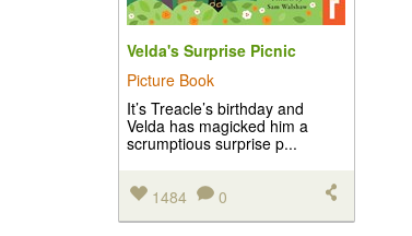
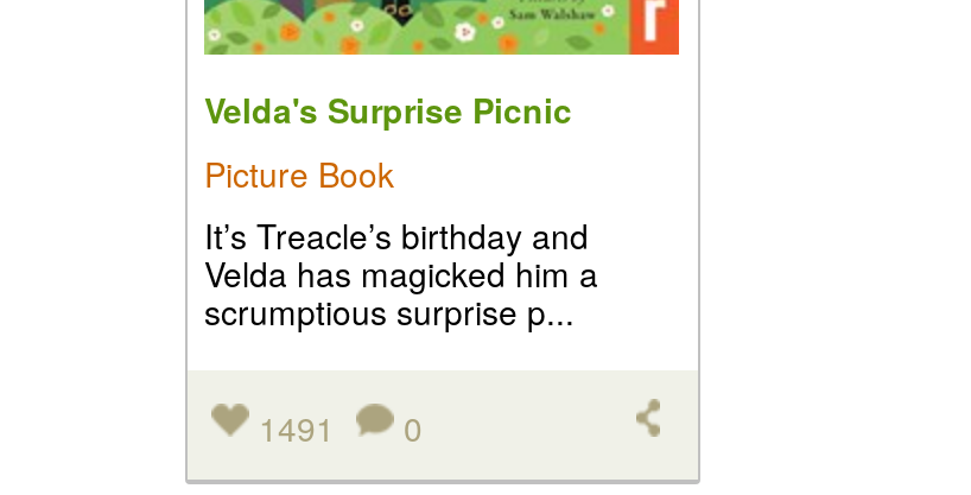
[152,186,227,208] 1484 0 -> [259,405,423,452] 1491 0

